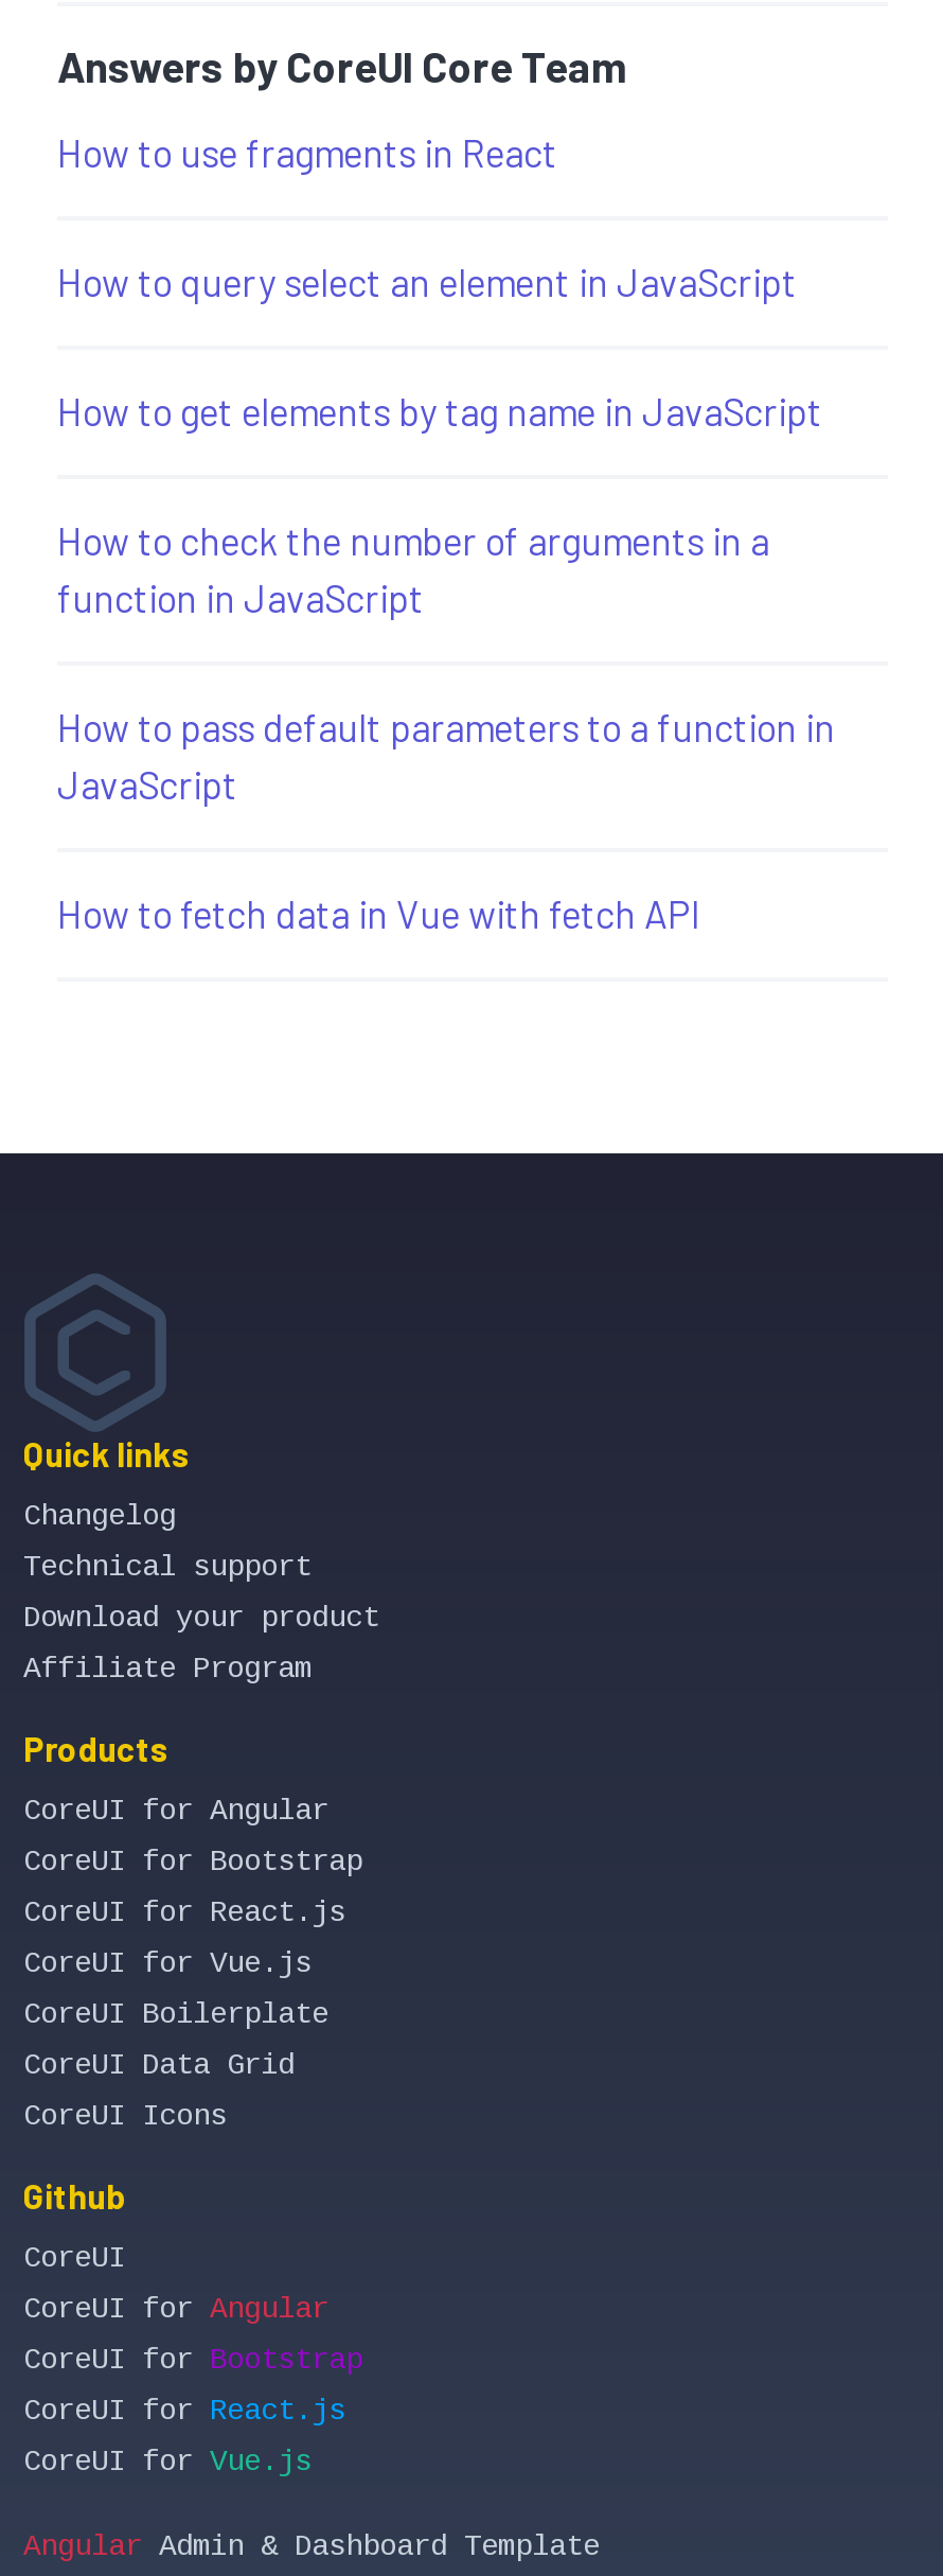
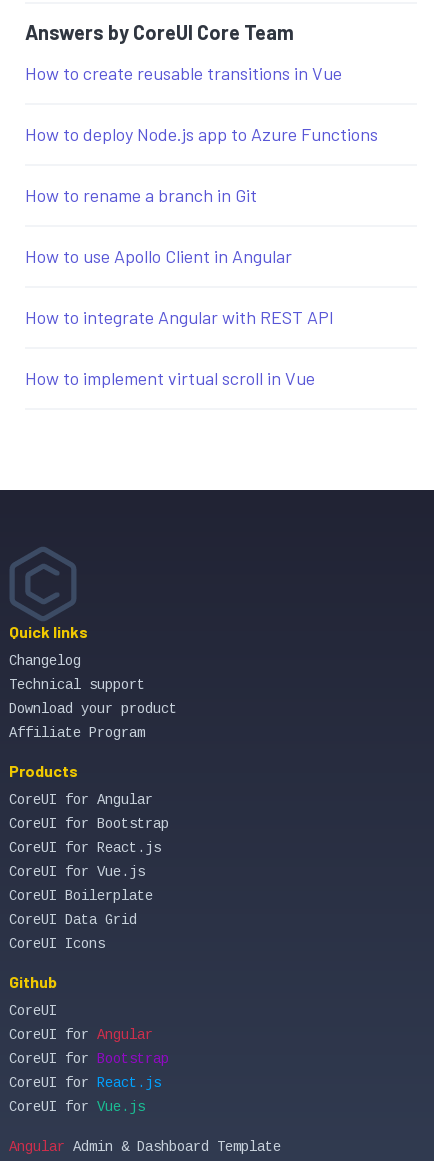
[57,131,557,177] How to use fragments in React -> [25,62,342,84] How to create reusable transitions in Vue
[57,260,797,307] How to query select an element in JavaScript -> [25,123,378,145] How to deploy Node.js app to Azure Functions
[57,389,822,436] How to get elements by tag name in JavaScript -> [25,184,257,206] How to rename a branch in Git
[57,519,769,622] How to check the number of arguments in a | function in JavaScript -> [25,245,292,267] How to use Apollo Client in Angular
[57,705,835,809] How to pass default parameters to a function in | JavaScript -> [25,306,334,328] How to integrate Angular with REST API
[57,892,701,938] How to fetch data in Vue with fetch API -> [25,367,315,389] How to implement virtual scroll in Vue

